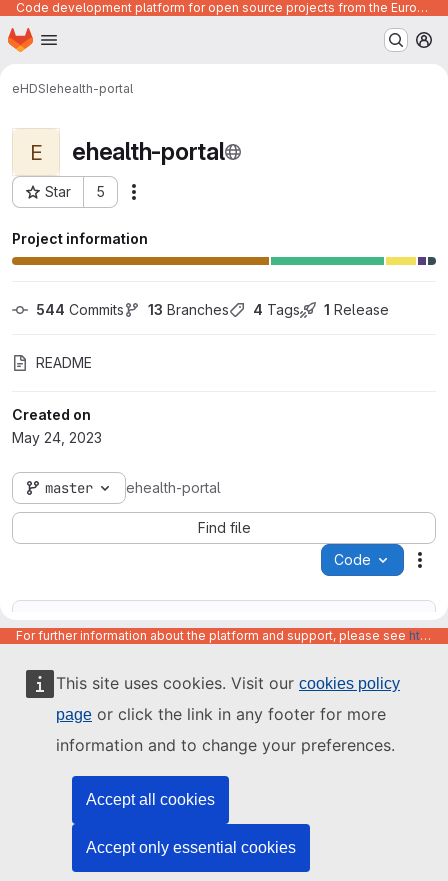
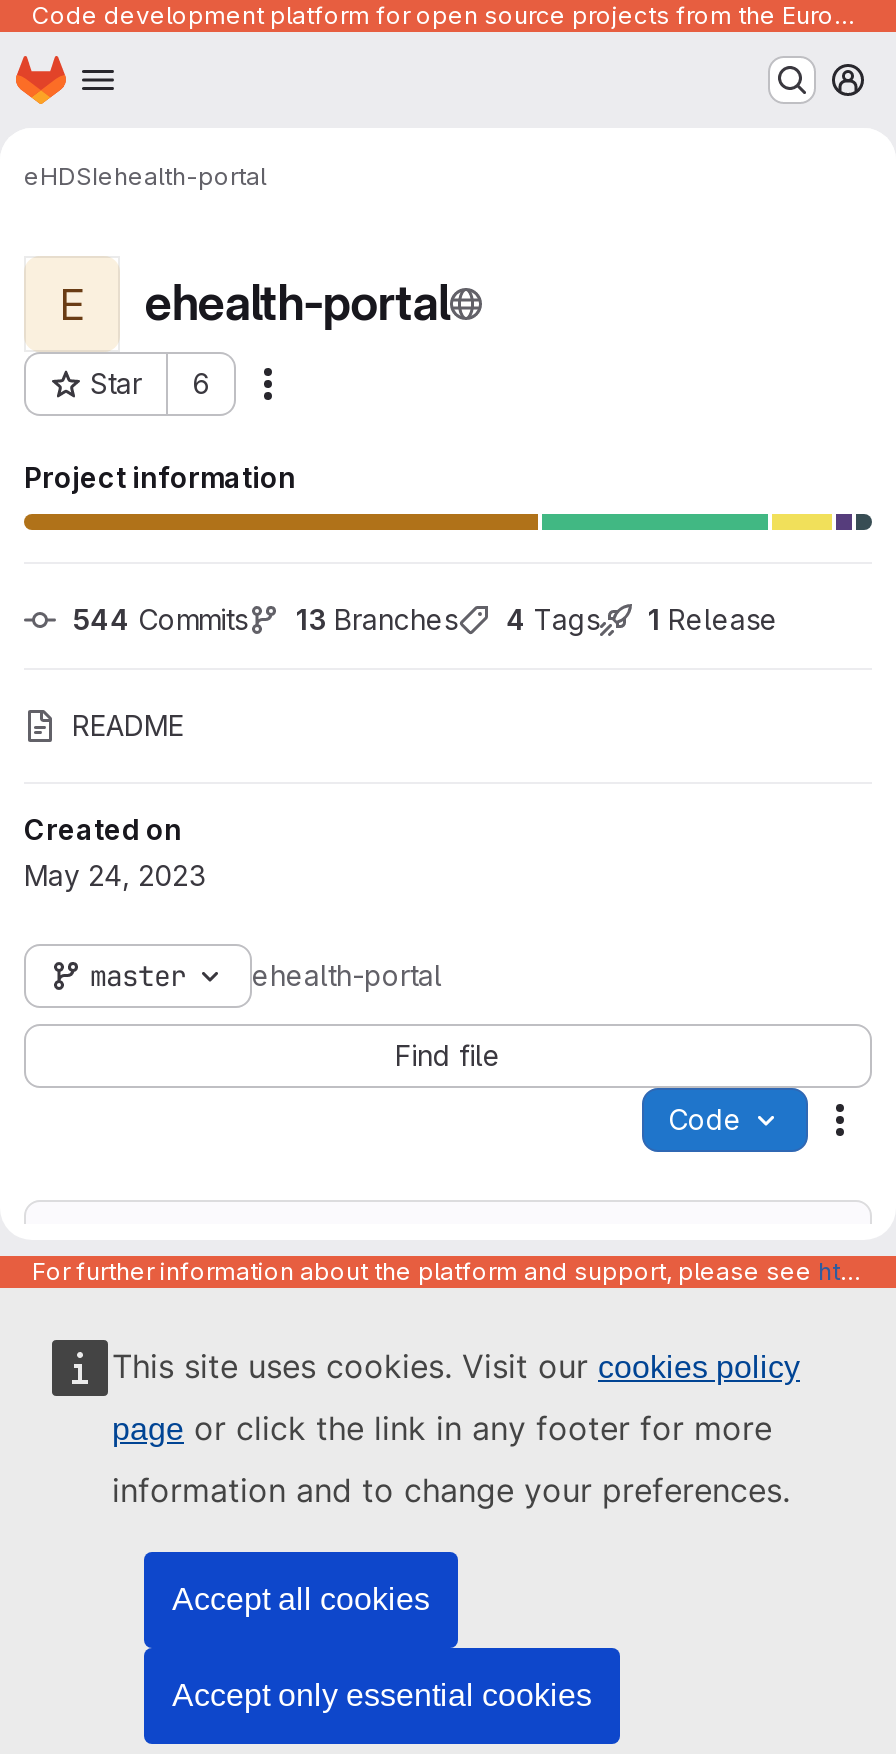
[41,183,105,200] Star 5 -> [82,366,210,400] Star 6

